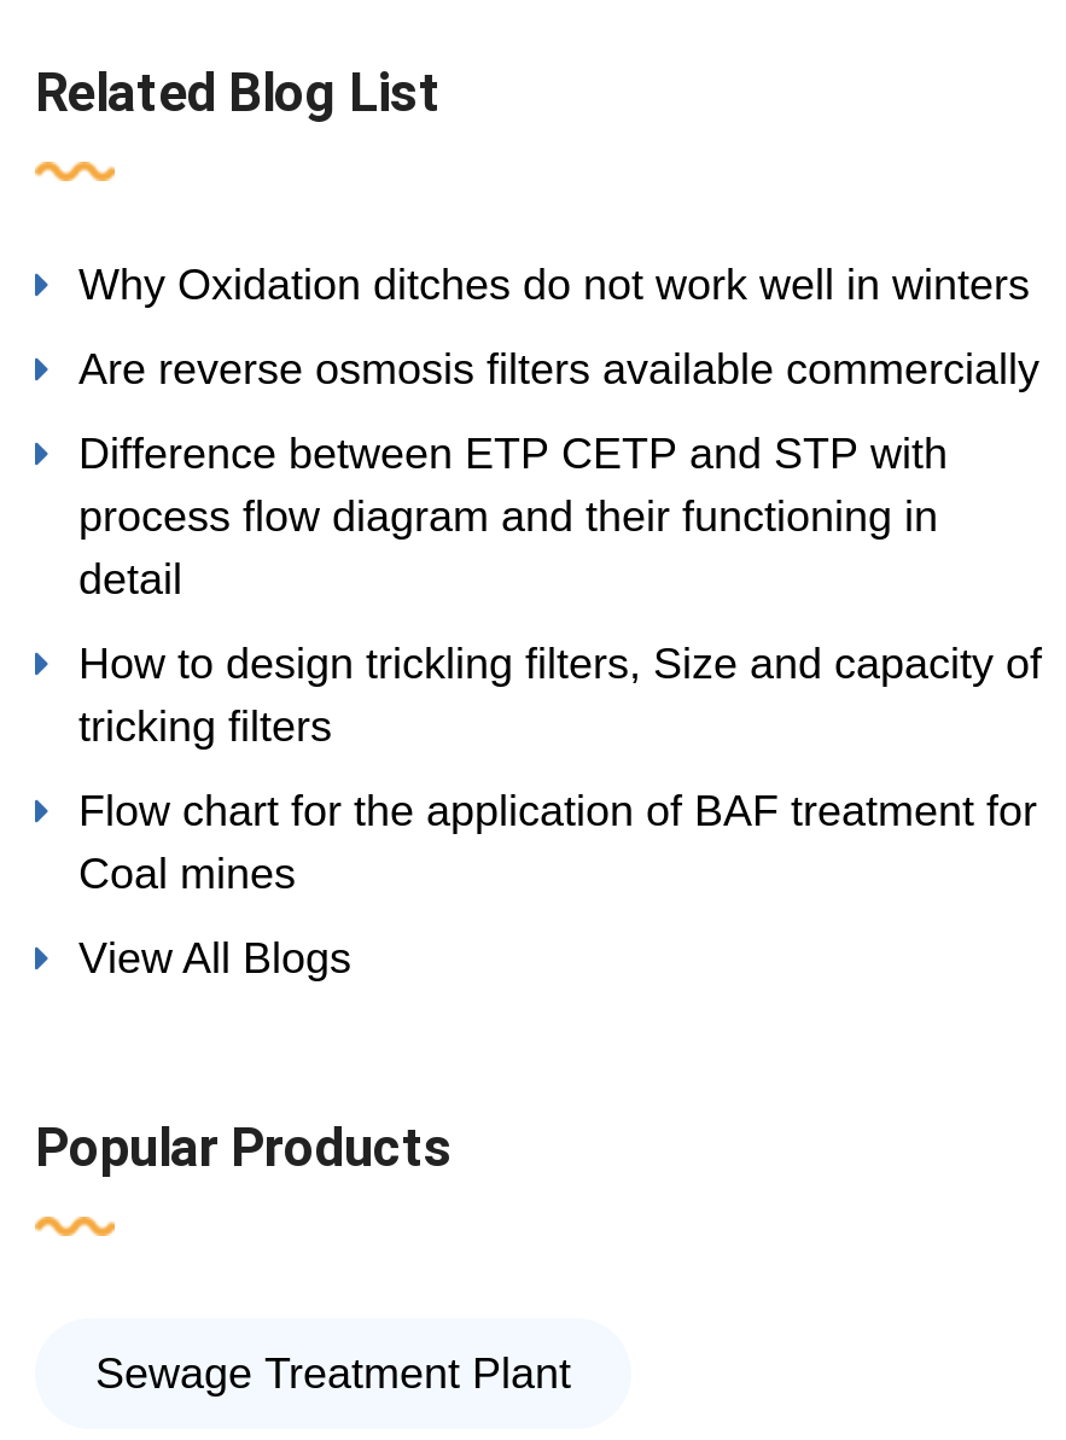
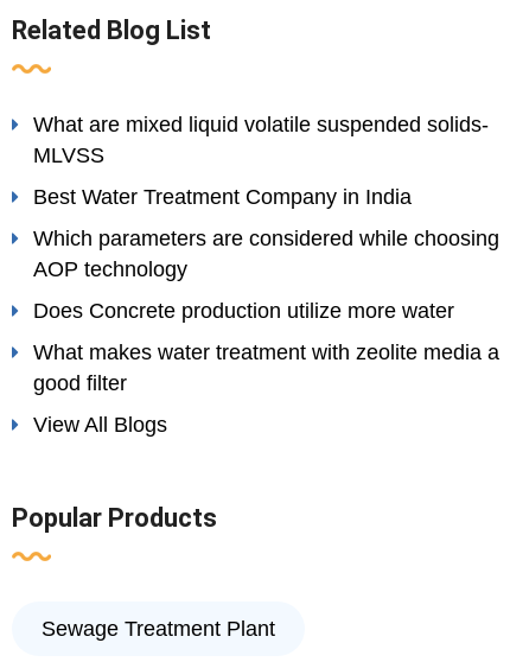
[78,261,1030,309] Why Oxidation ditches do not work well in winters -> [33,113,489,168] What are mixed liquid volatile suspended solids- | MLVSS
[78,346,1039,394] Are reverse osmosis filters available commercially -> [33,185,412,209] Best Water Treatment Company in India
[78,430,948,604] Difference between ETP CETP and STP with | process flow diagram and their functioning in | detail -> [33,227,499,281] Which parameters are considered while choosing | AOP technology
[78,640,1042,751] How to design trickling filters, Size and capacity of | tricking filters -> [33,299,454,323] Does Concrete production utilize more water
[78,787,1037,899] Flow chart for the application of BAF treatment for | Coal mines -> [33,341,499,395] What makes water treatment with zeolite media a | good filter

